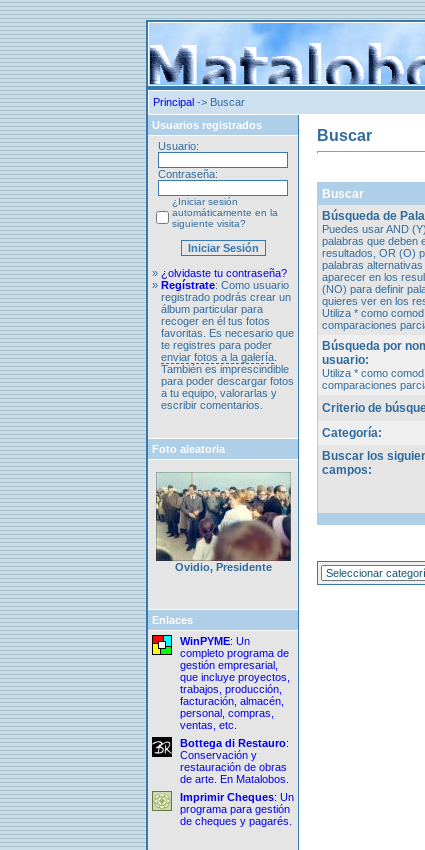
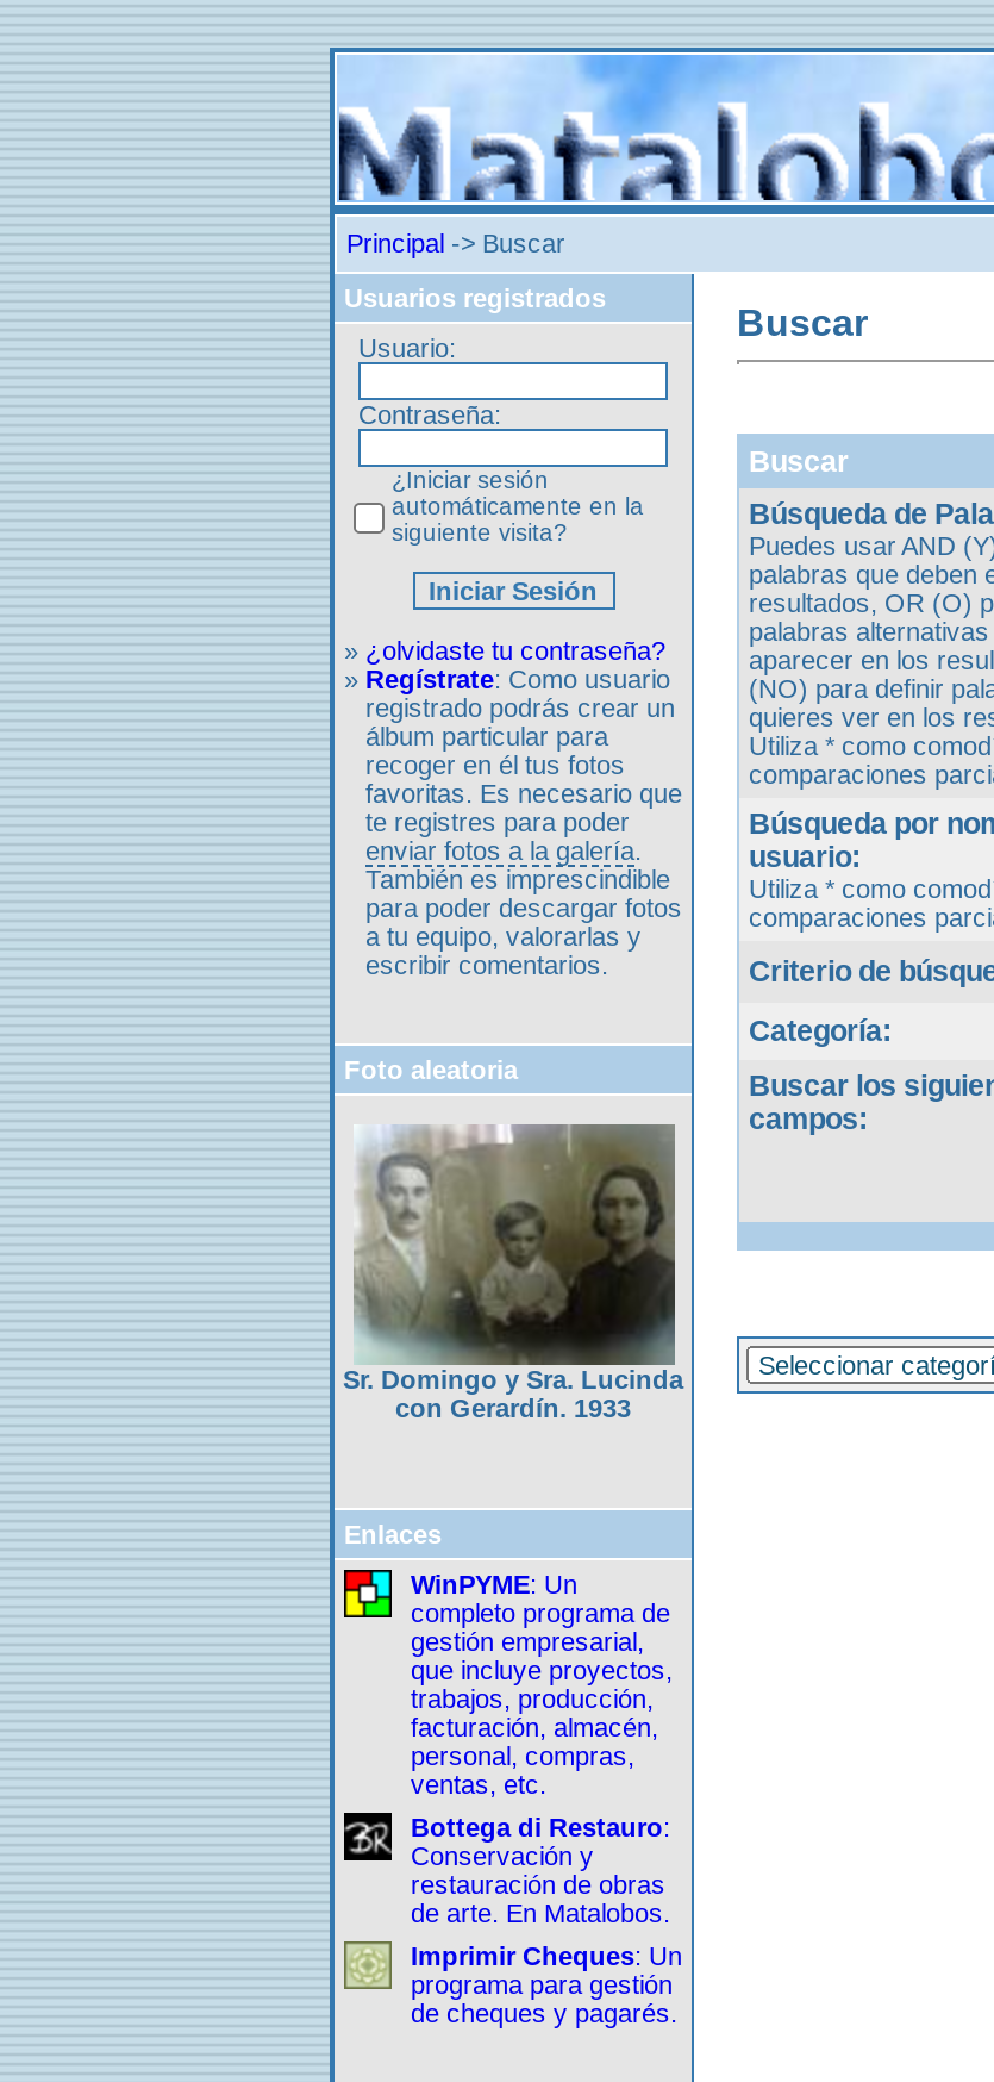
[155,472,291,573] [image] | Ovidio, Presidente -> [343,1124,683,1422] [image] | Sr. Domingo y Sra. Lucinda | con Gerardín. 1933

